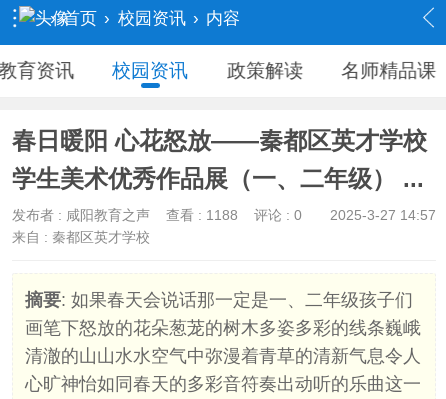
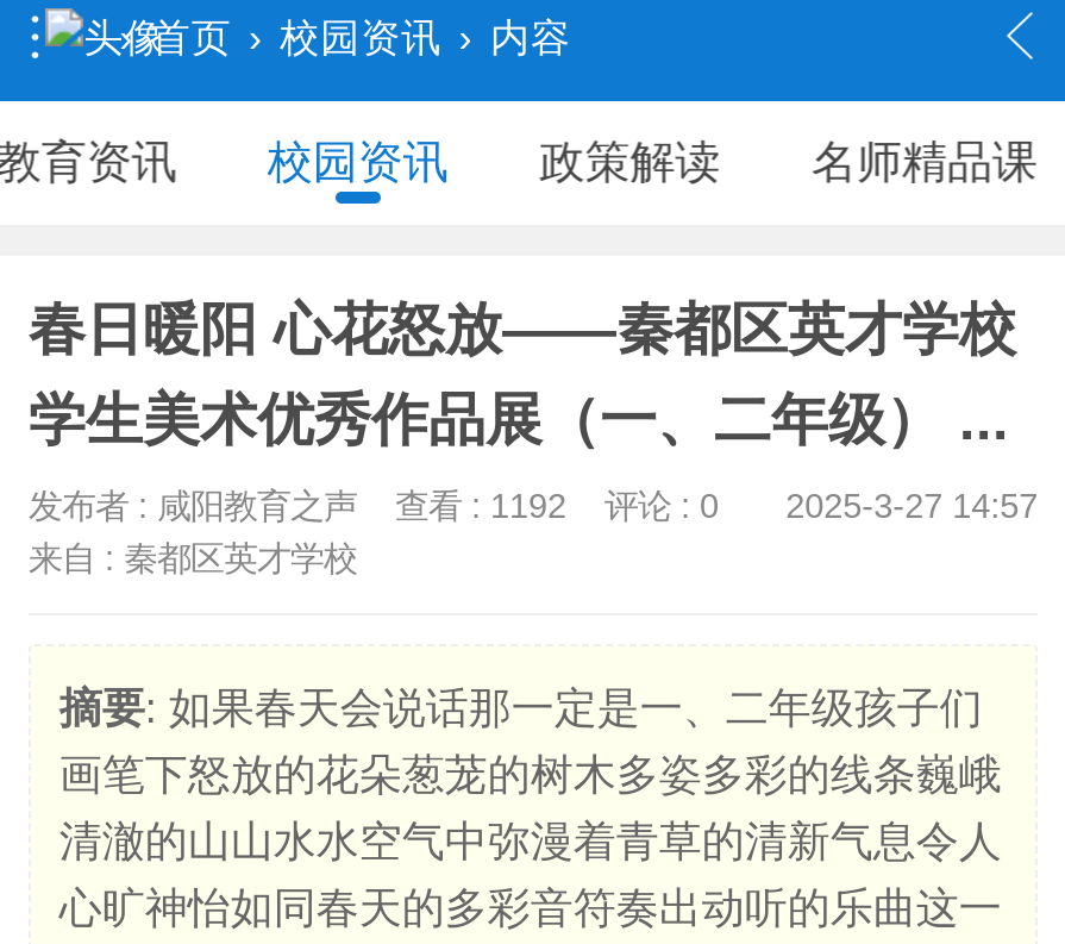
[12,207,436,223] 发布者 :咸阳教育之声 查看 : 1188 评论 : 0 2025-3-27 14:57 -> [28,488,1038,526] 发布者 :咸阳教育之声 查看 : 1192 评论 : 0 2025-3-27 14:57

